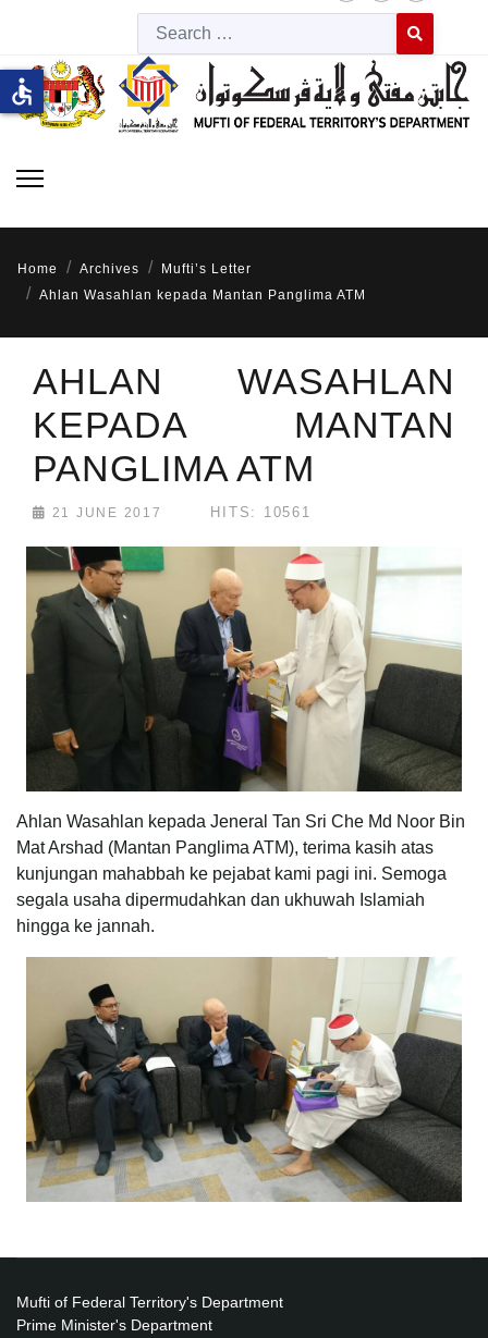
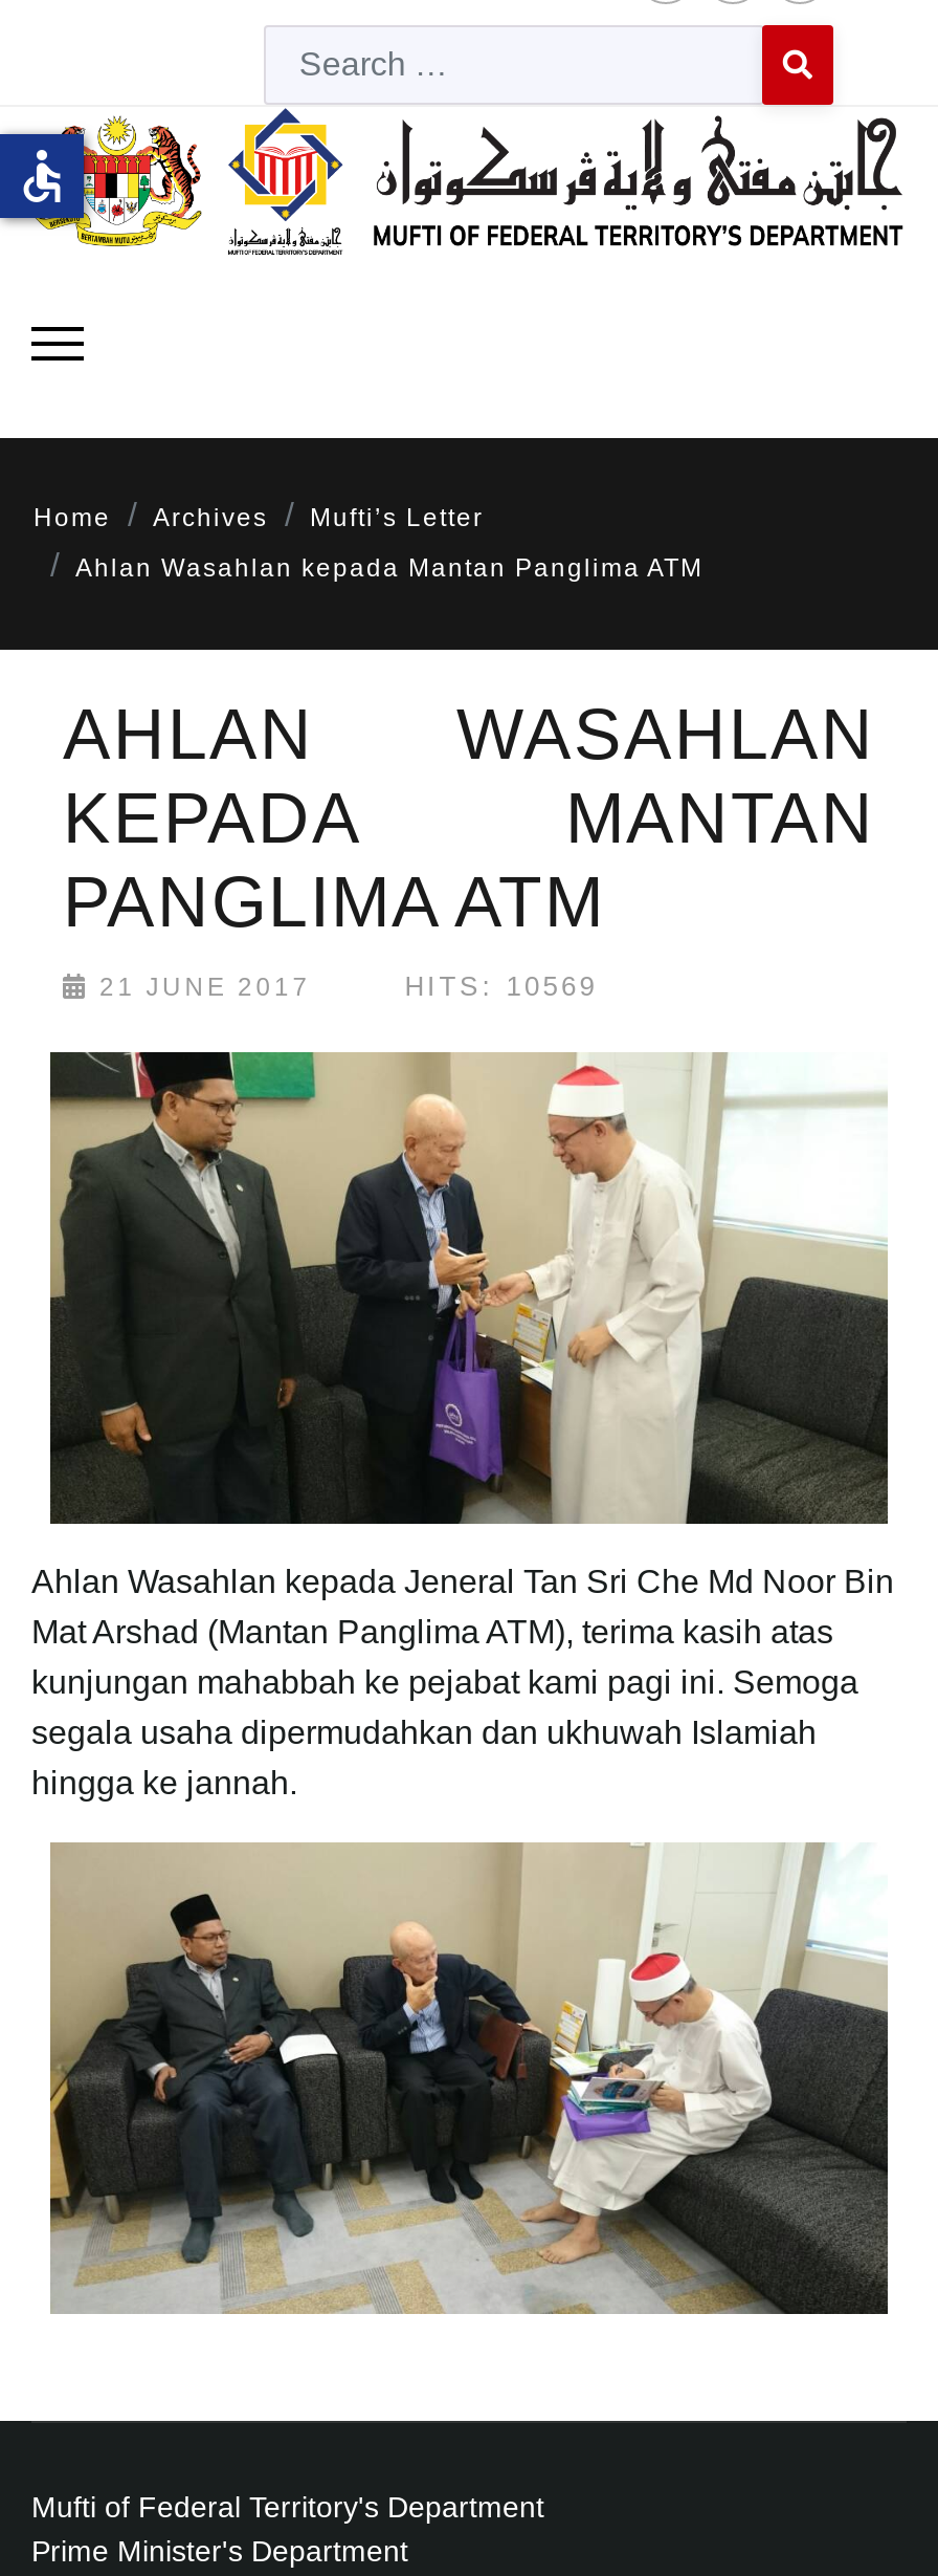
[210,504,311,521] HITS: 10561 -> [405,971,598,1003] HITS: 10569

